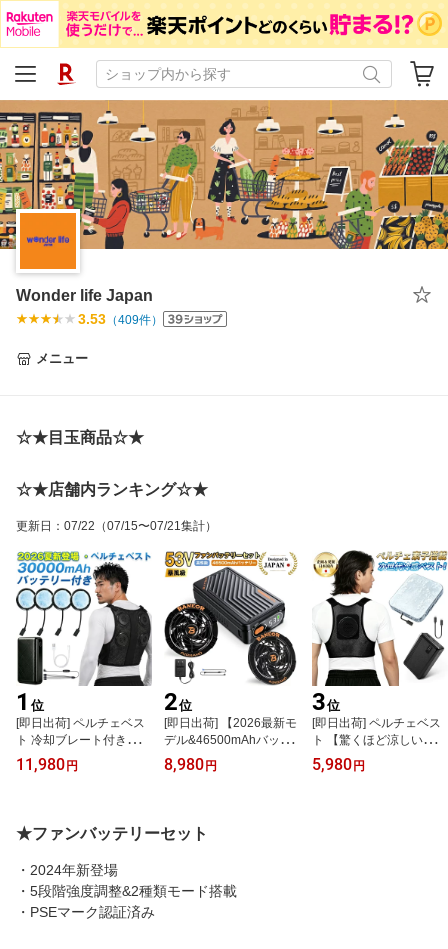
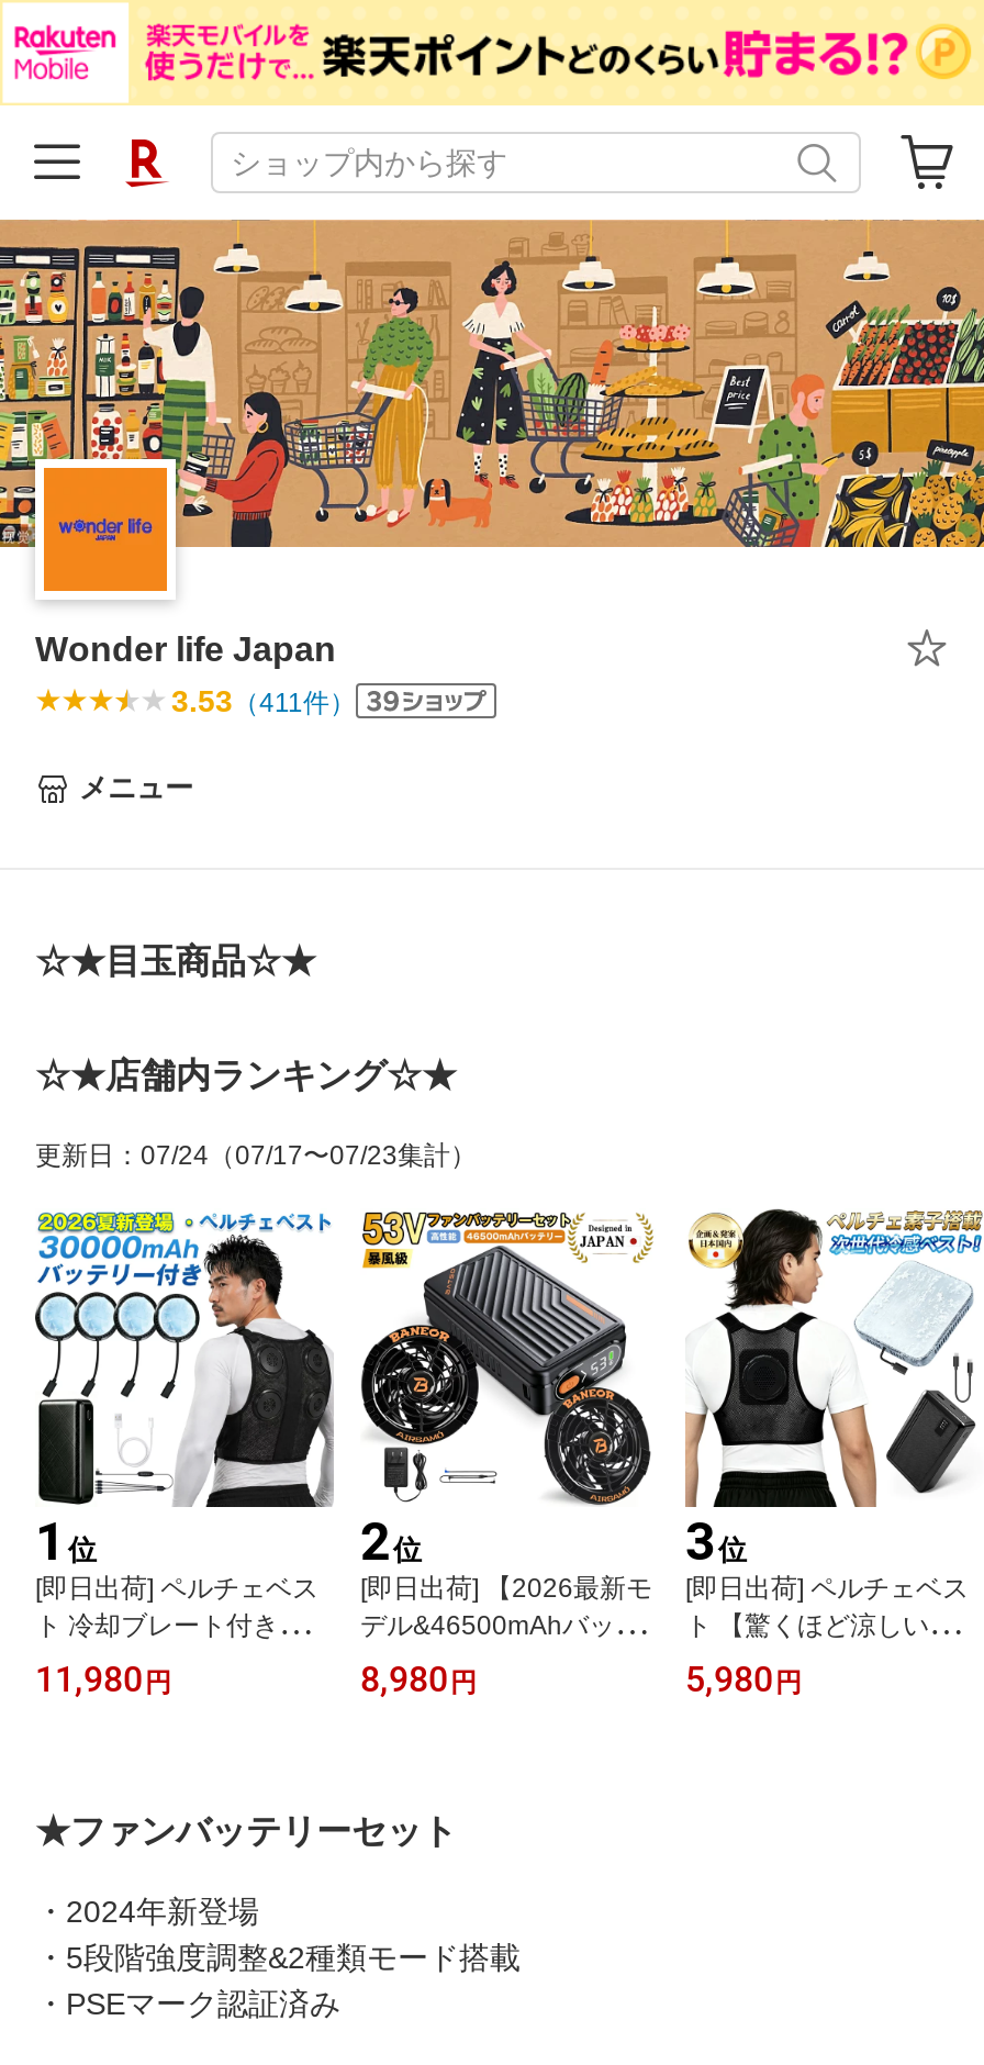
[78,311,163,327] 3.53（409件） -> [171,683,356,719] 3.53（411件）
[16,519,217,533] 更新日：07/22（07/15〜07/21集計） -> [35,1140,477,1171] 更新日：07/24（07/17〜07/23集計）

